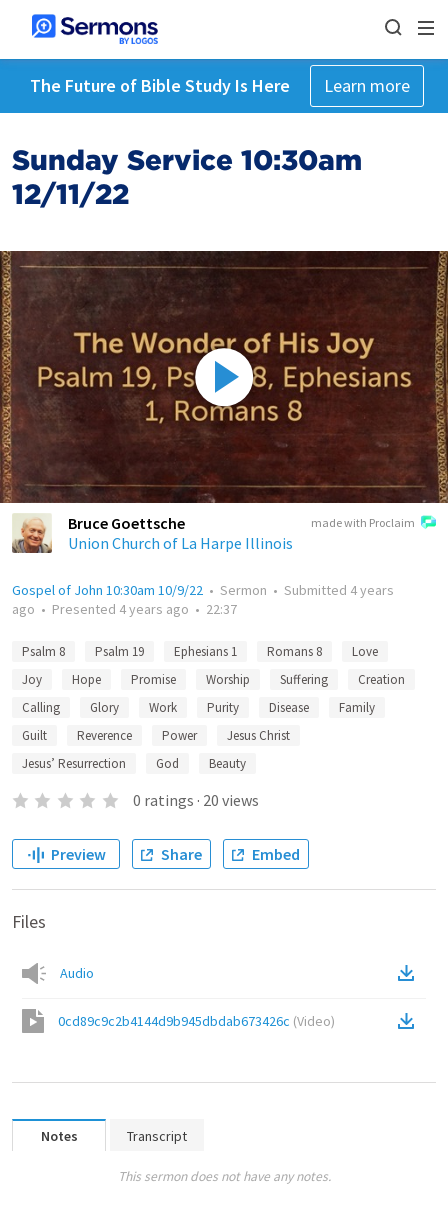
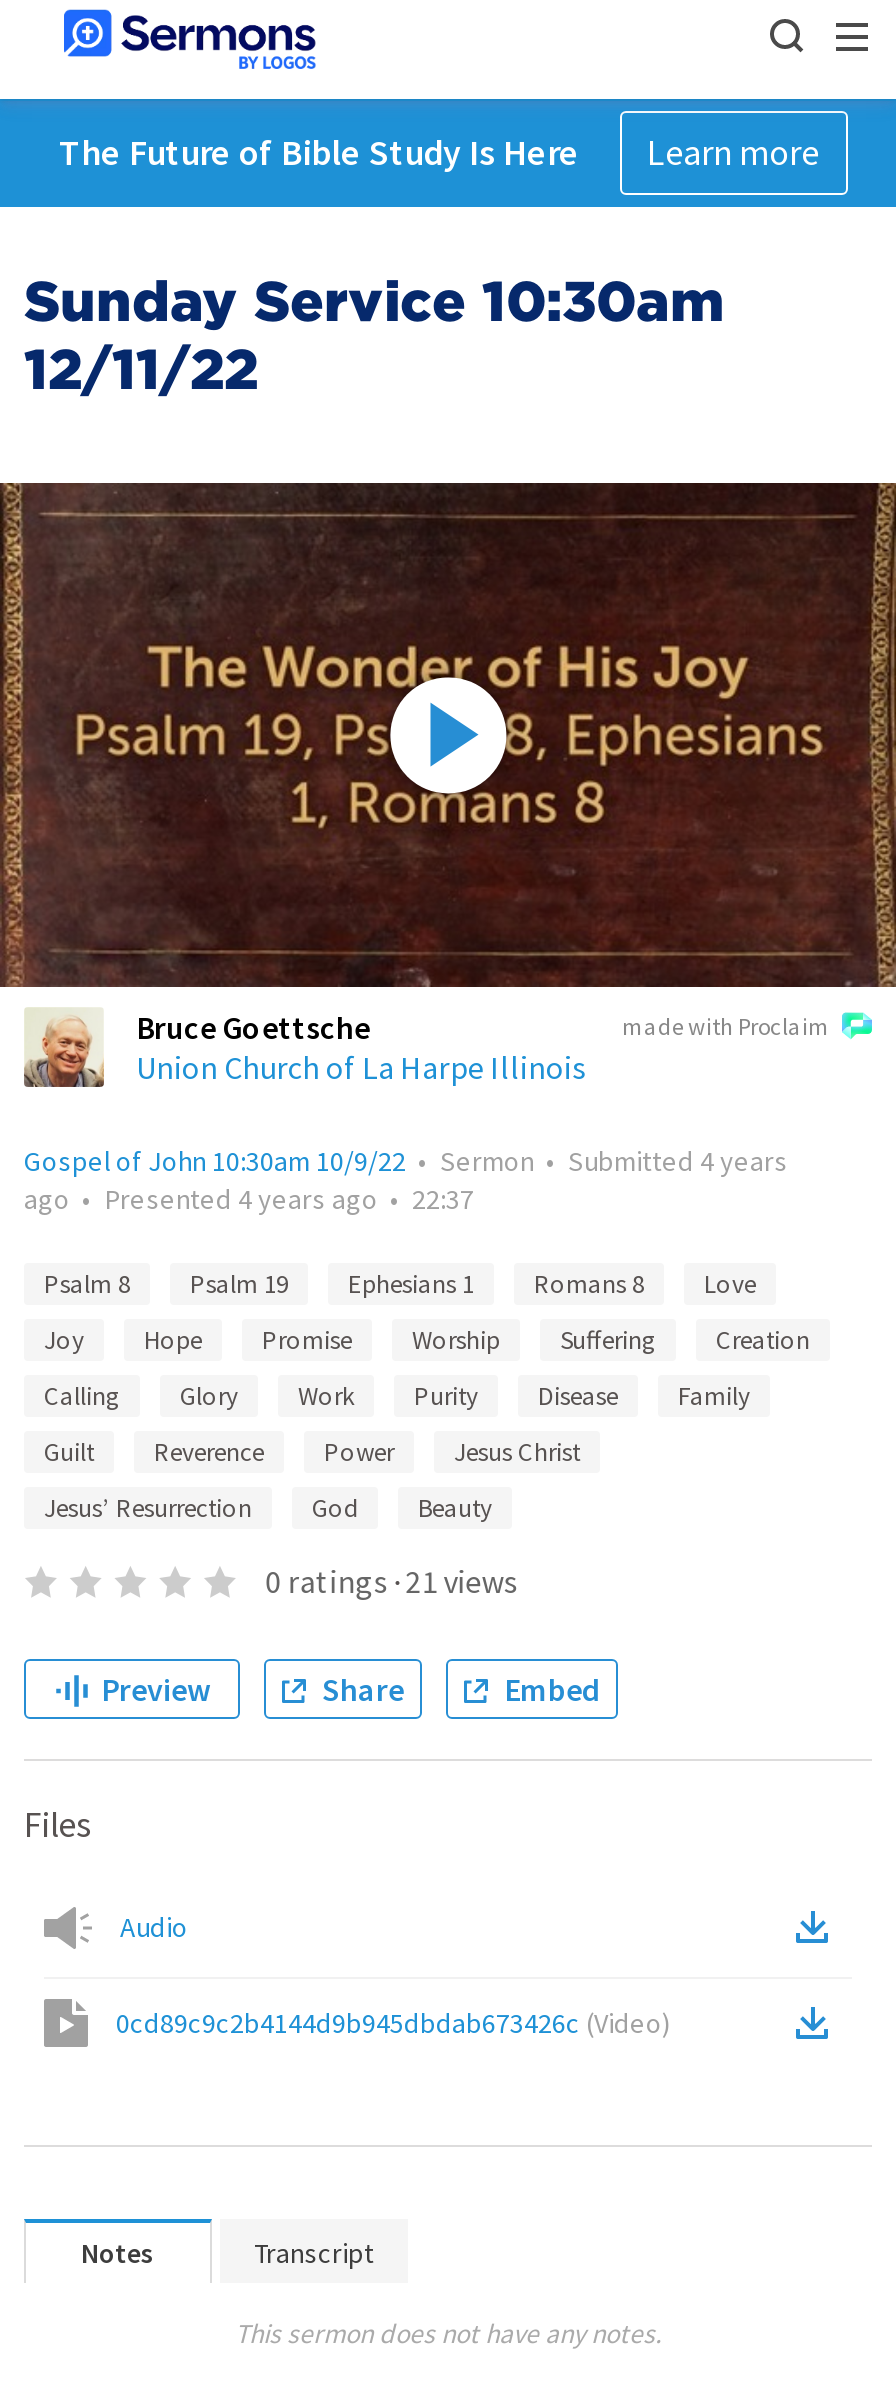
[133,790,259,810] 0 ratings · 20 views -> [265,1561,517,1601] 0 ratings · 21 views

